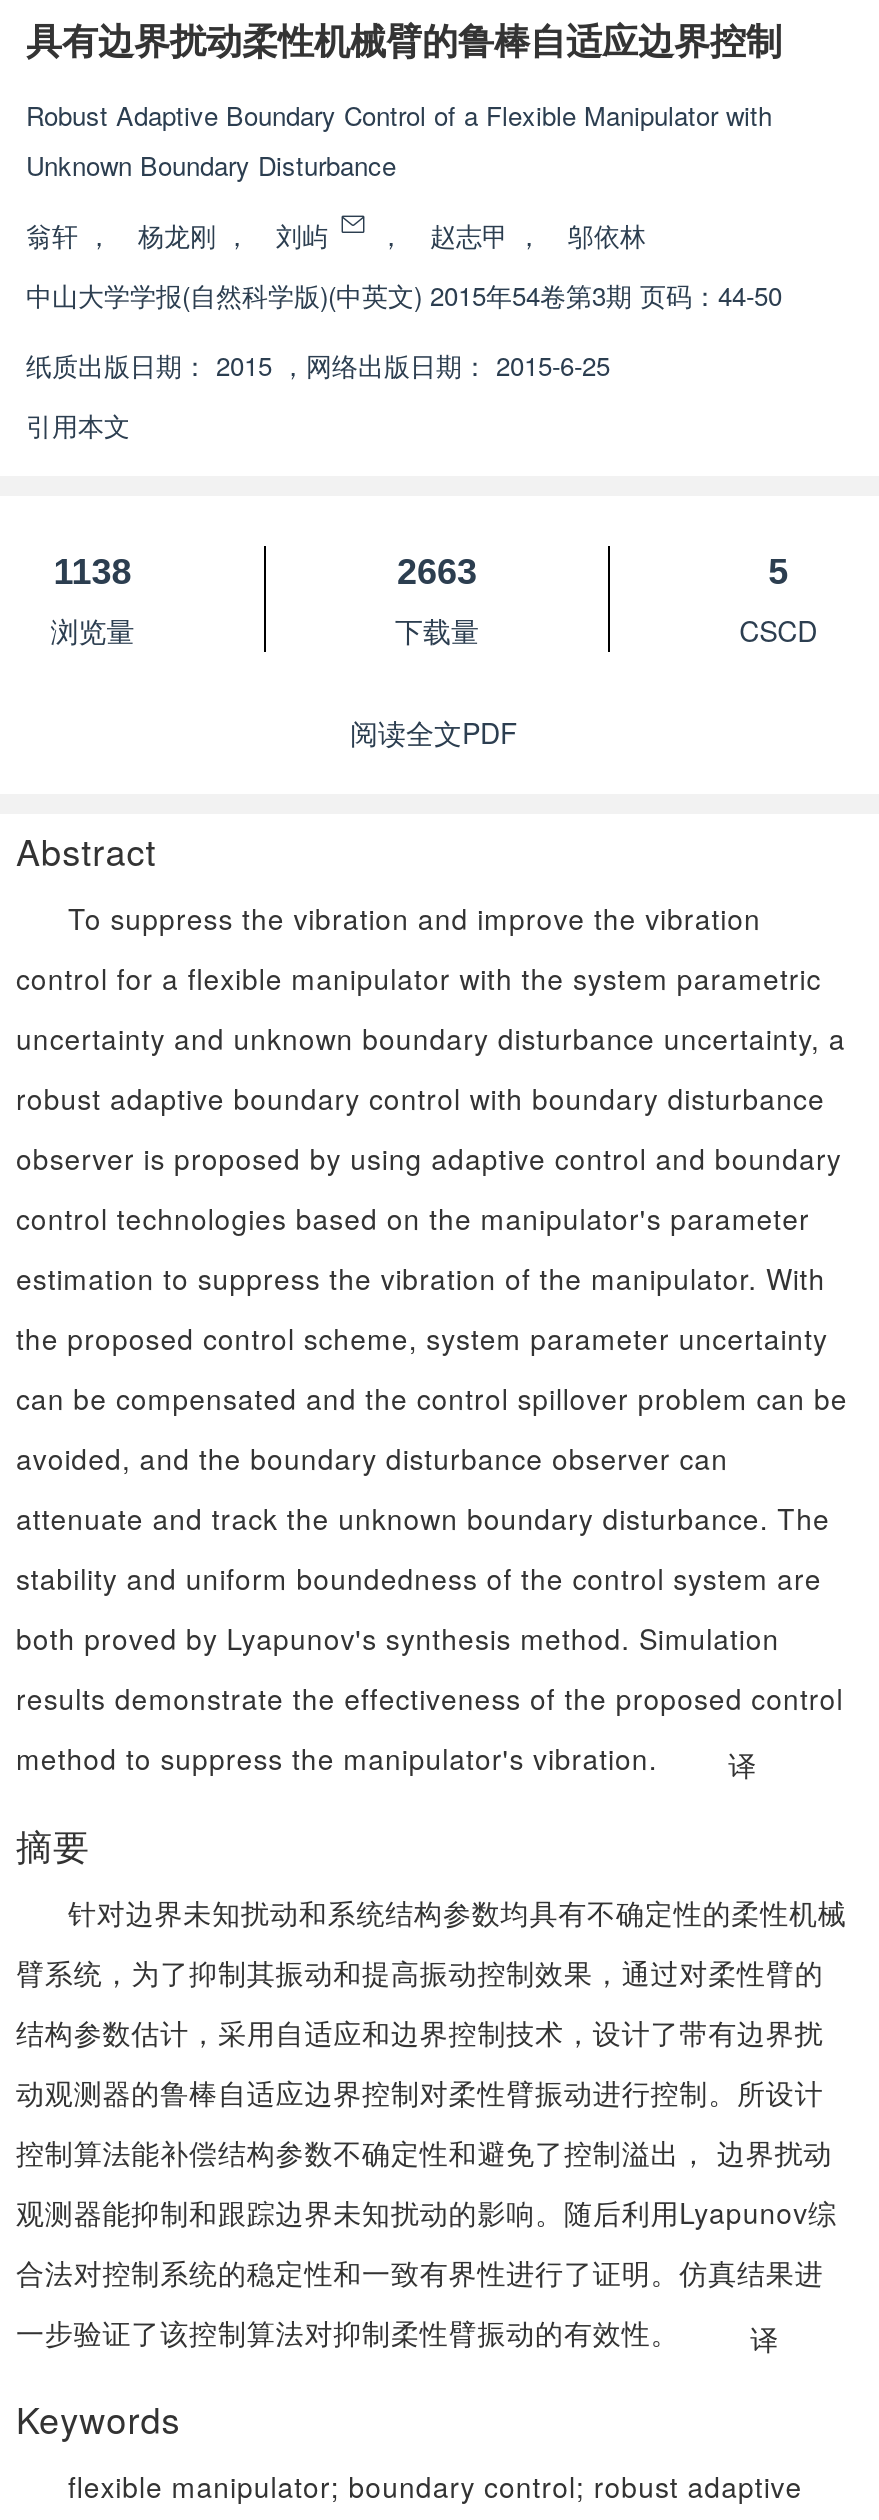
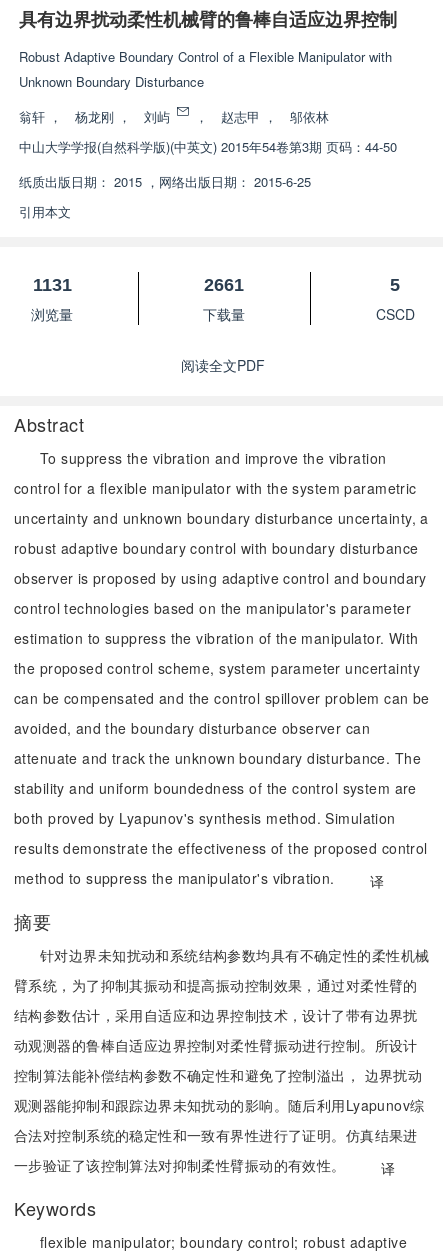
[54,552,132,592] 1138 -> [33,275,72,295] 1131
[397,552,477,592] 2663 -> [204,275,244,295] 2661

